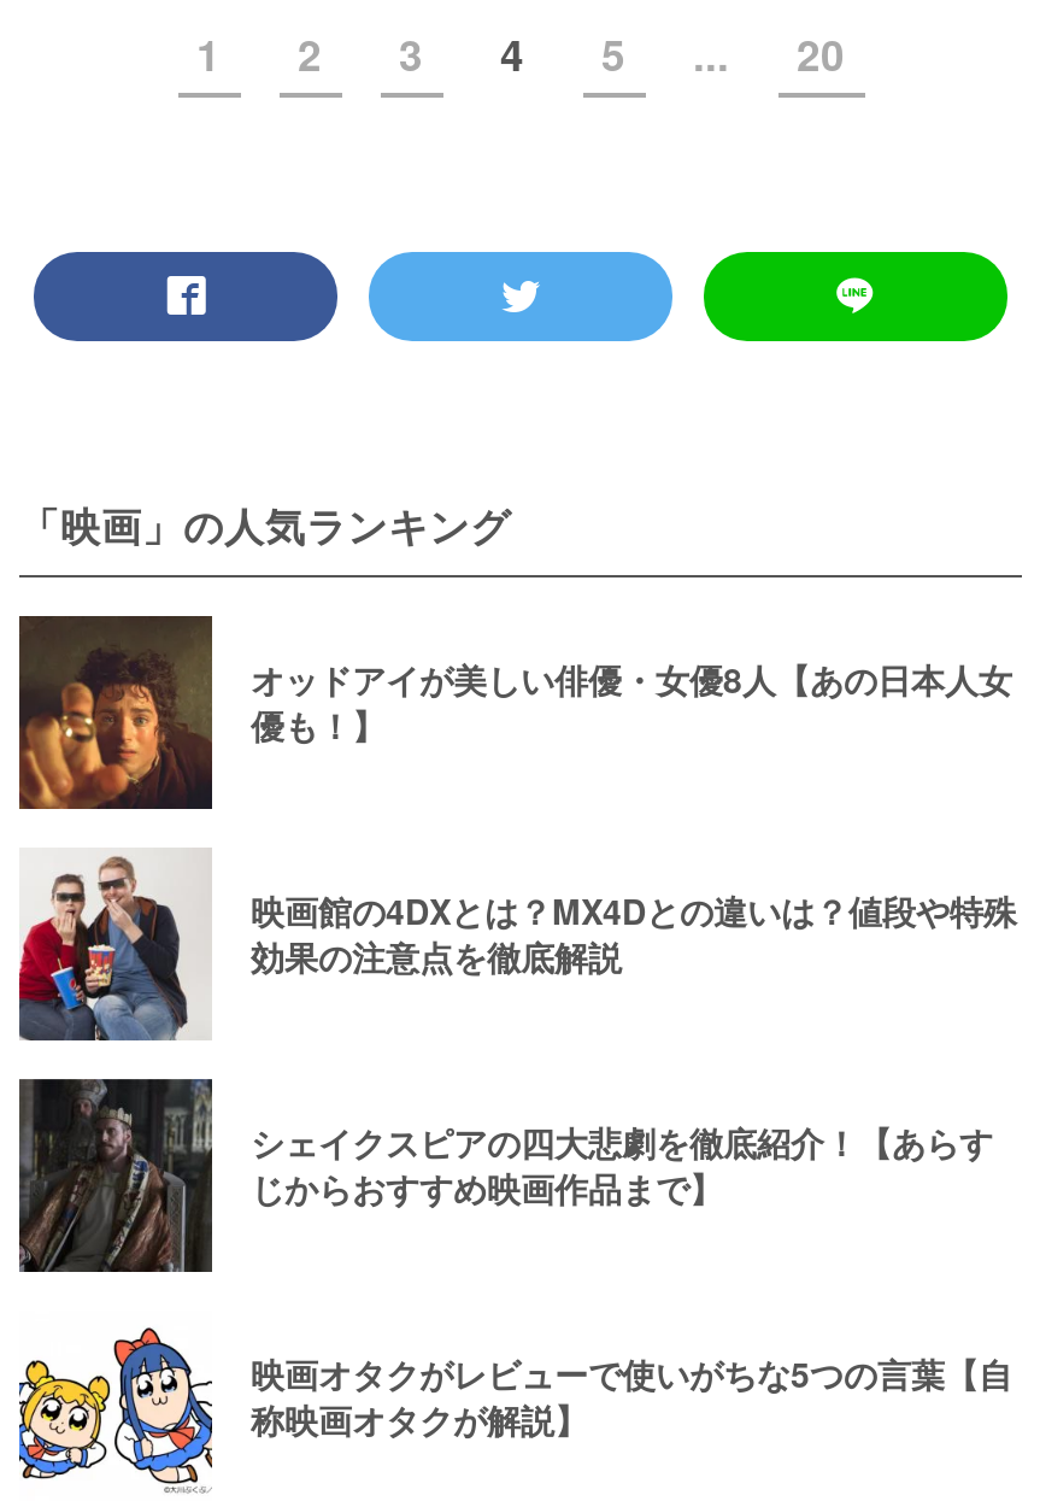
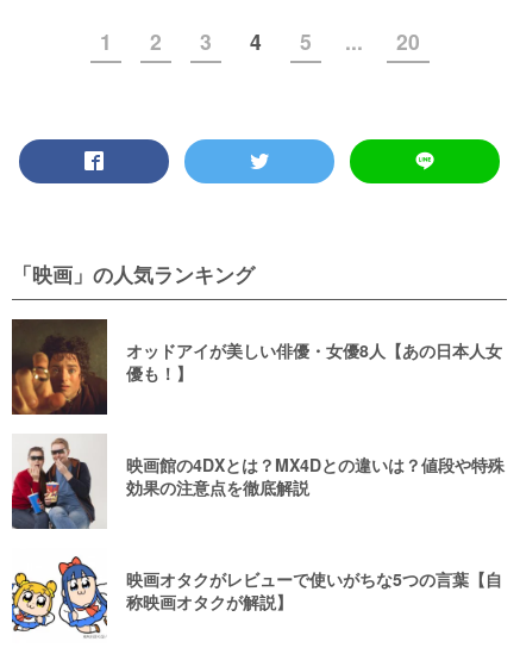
[17,1077,993,1274] [image] | シェイクスピアの四大悲劇を徹底紹介！【あらす | じからおすすめ映画作品まで】 -> none

